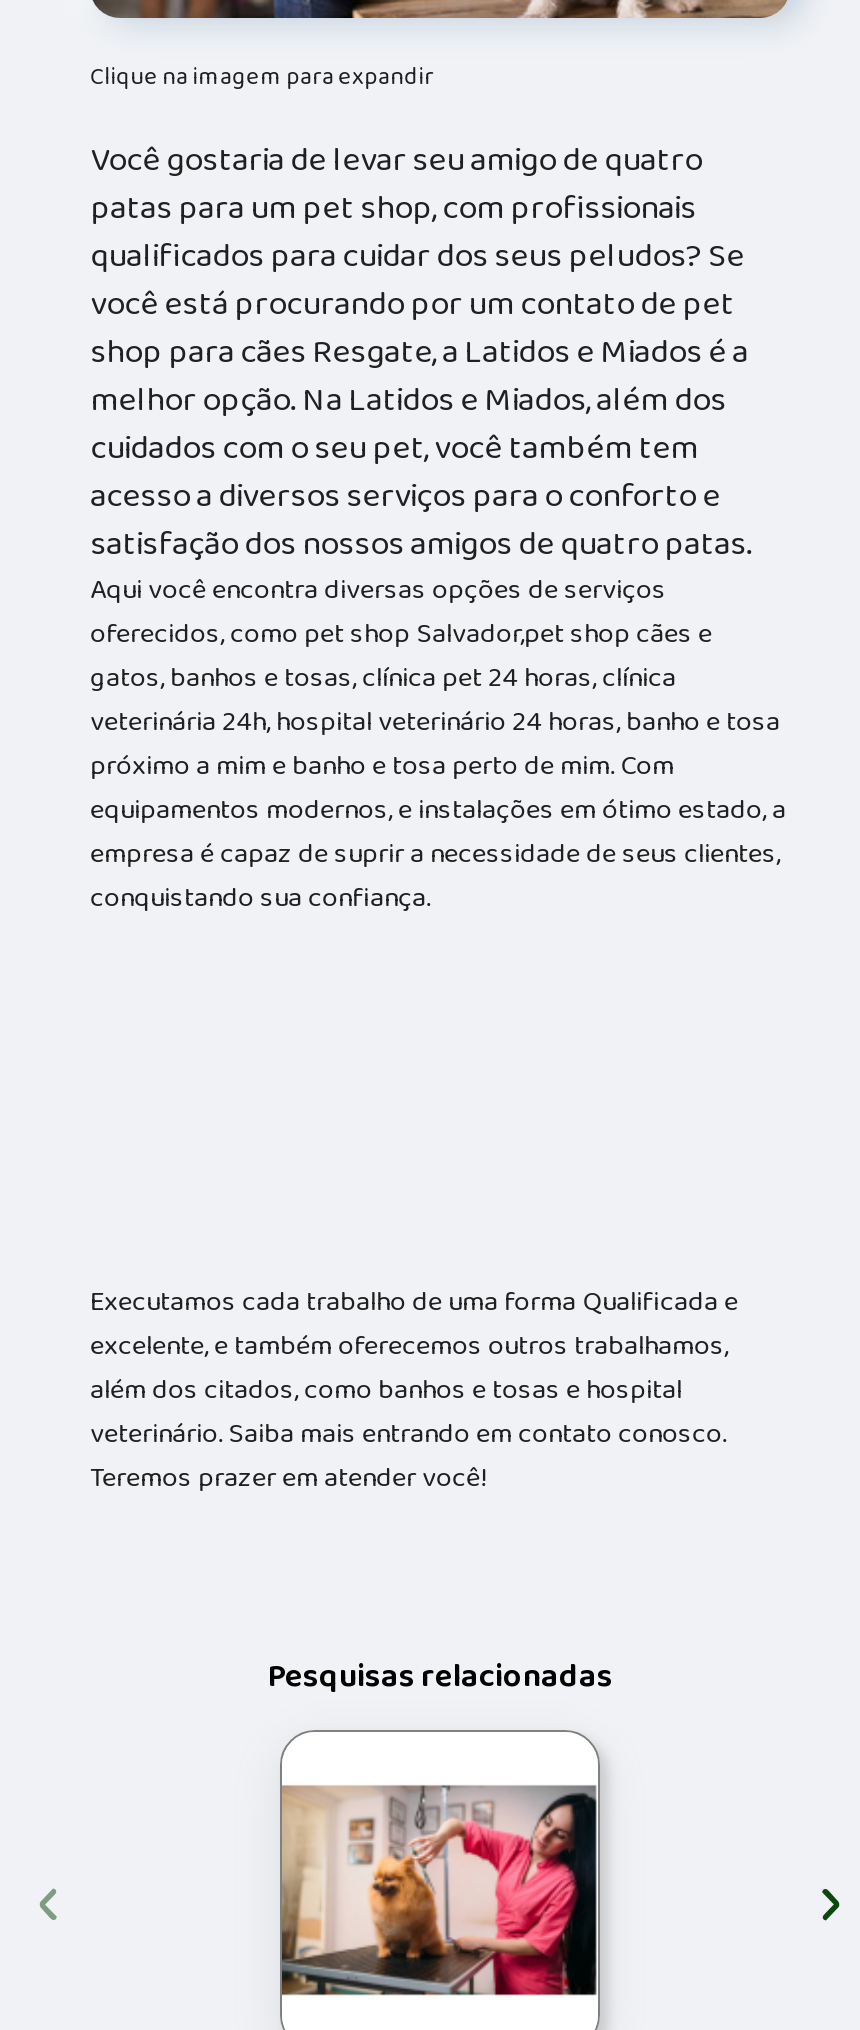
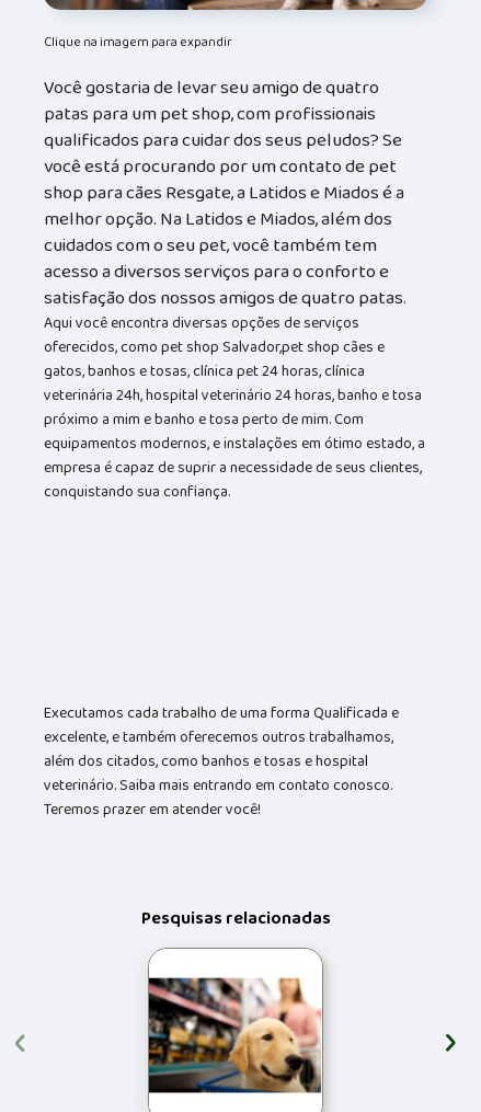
[280,1784,598,1996] [image] -> [148,977,322,1093] [image]

